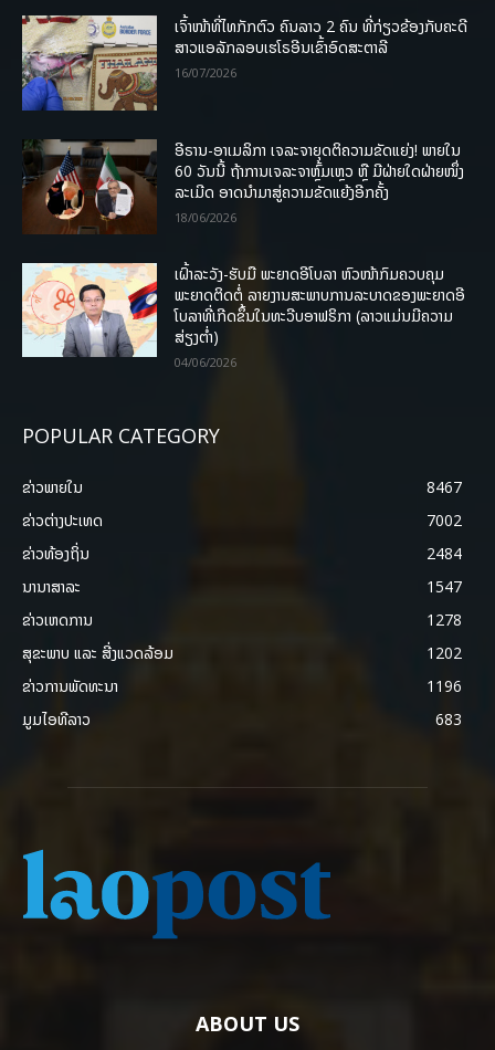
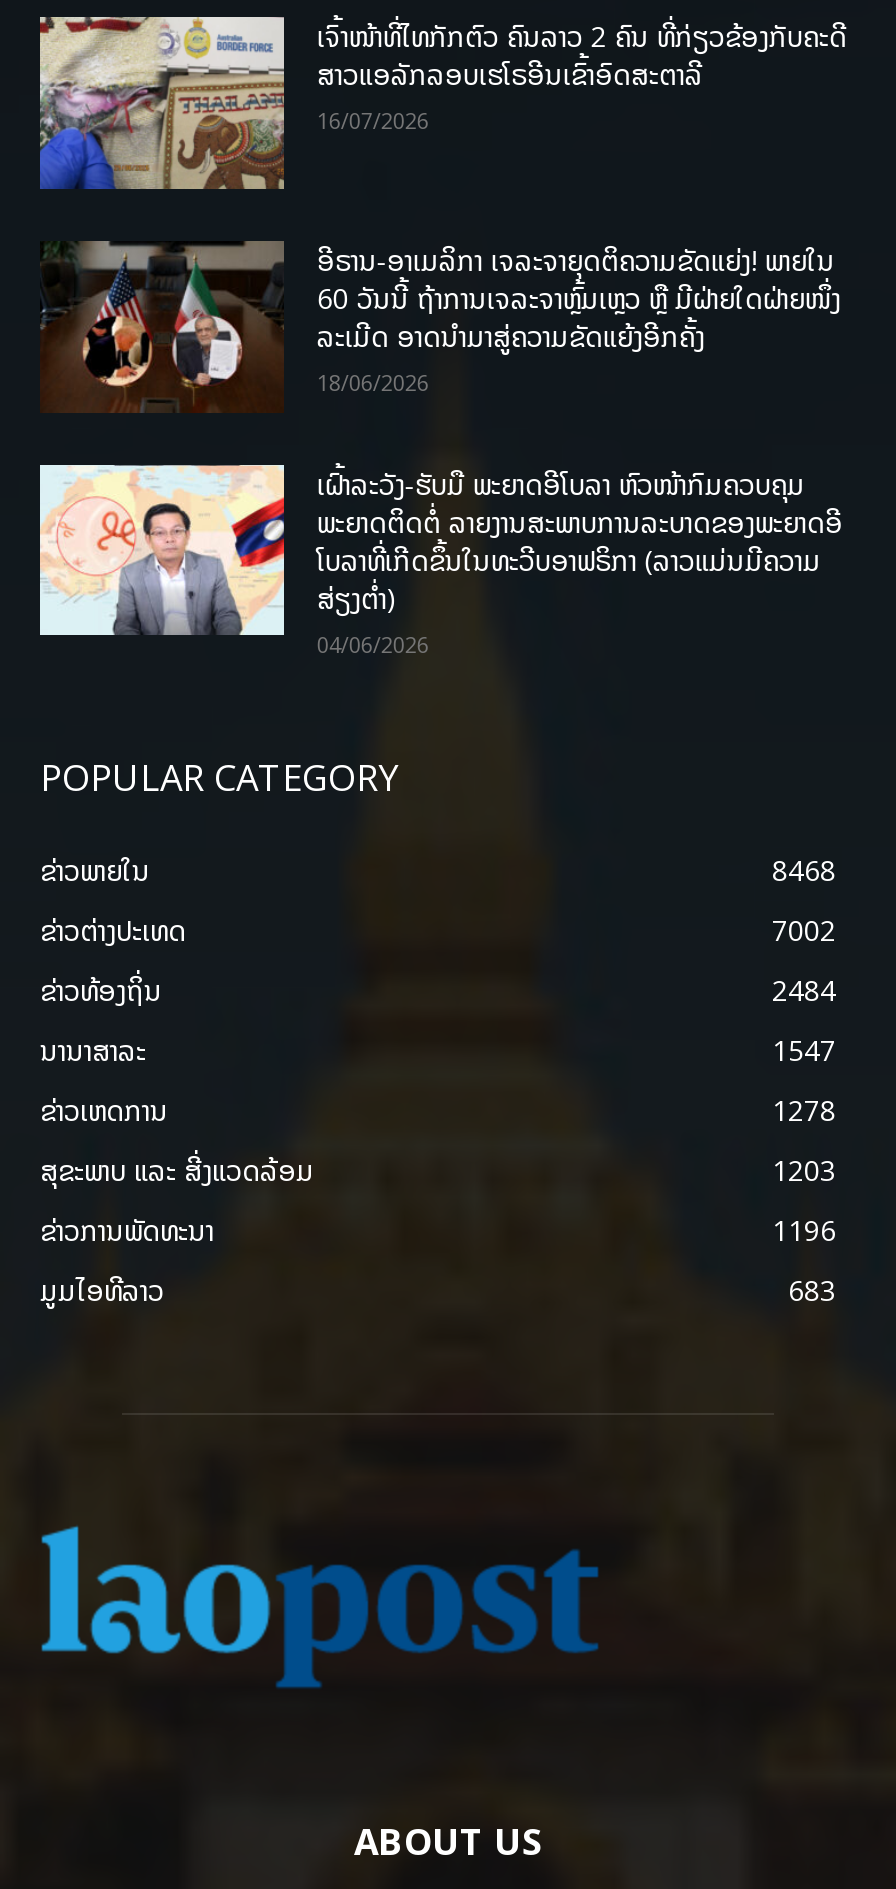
[426,476,462,497] 8467 -> [772,850,836,888] 8468
[426,642,462,663] 1202 -> [772,1150,836,1188] 1203

